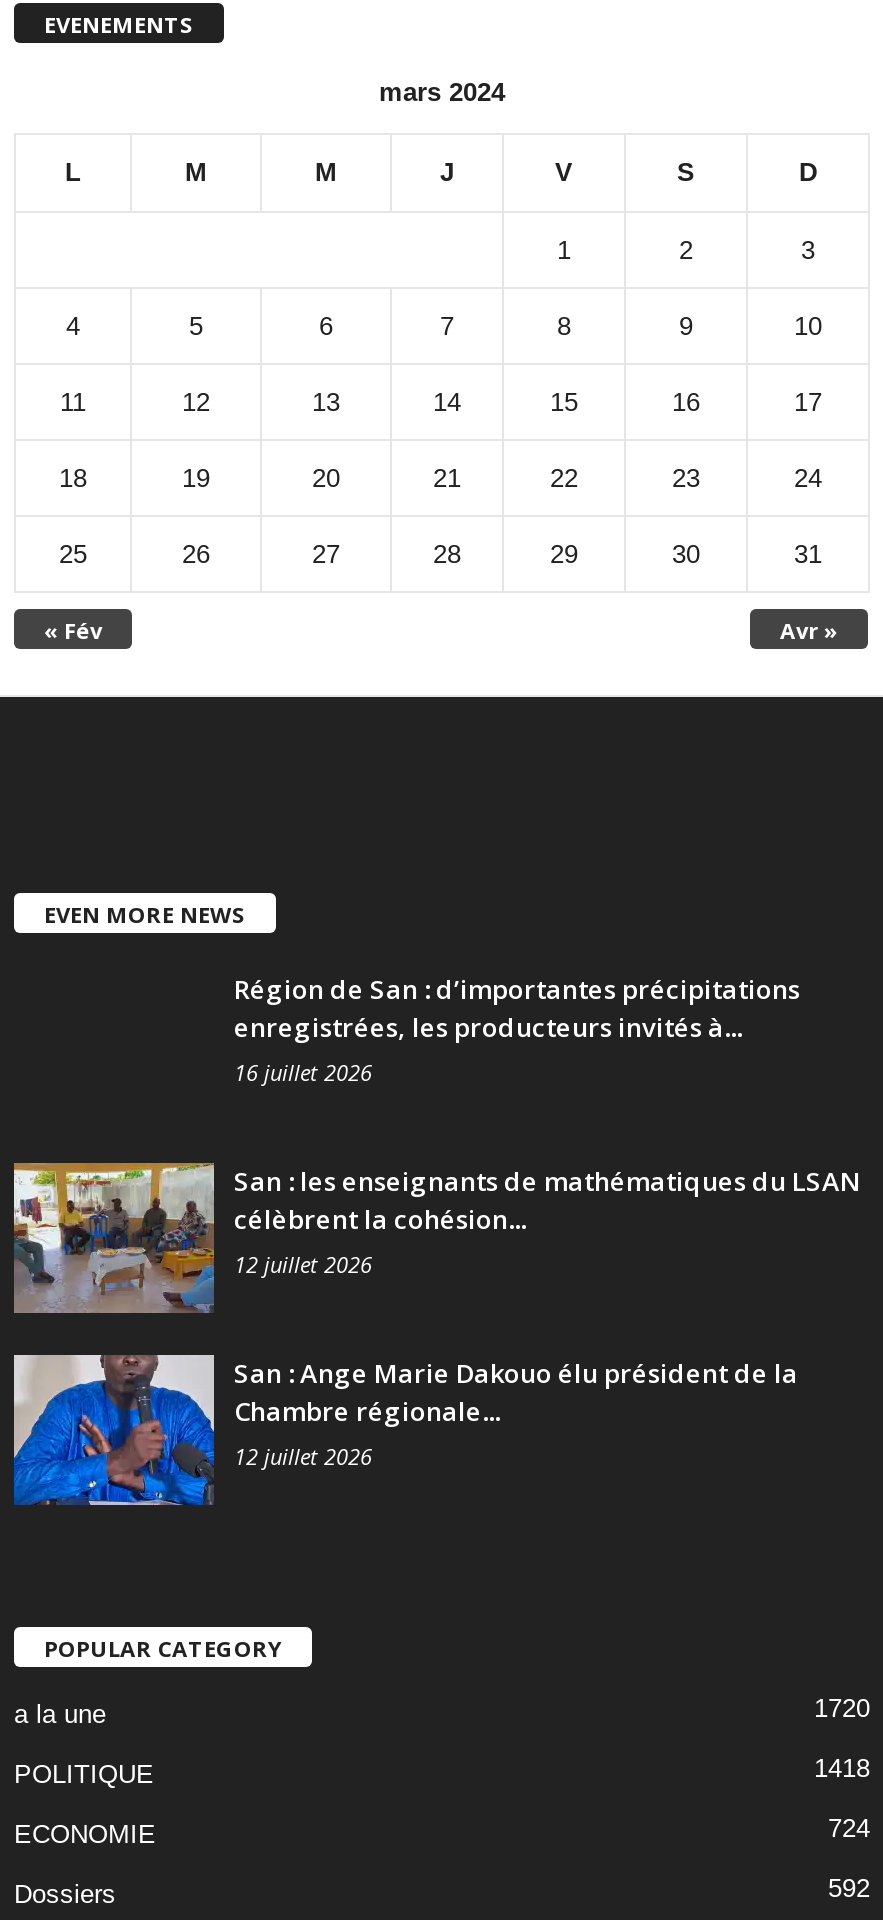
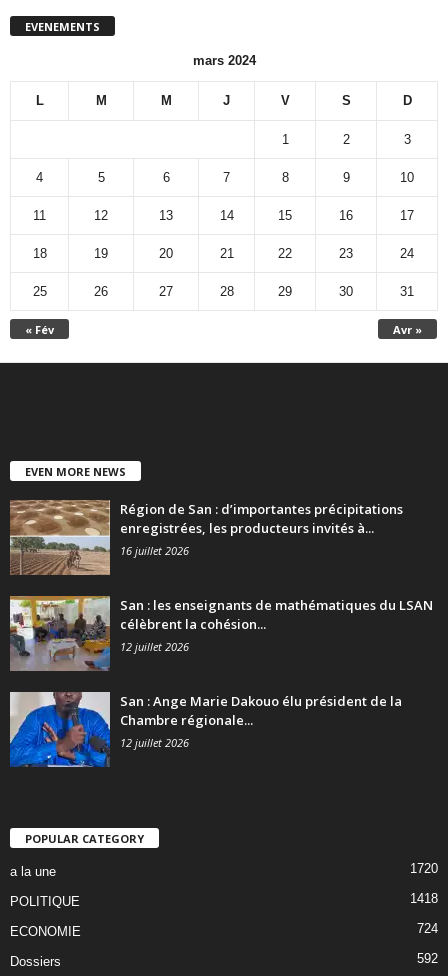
none -> [9,499,111,576] [image]

